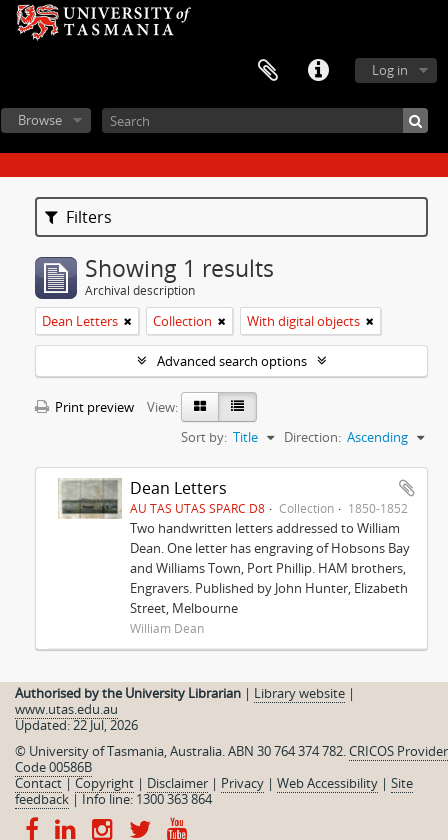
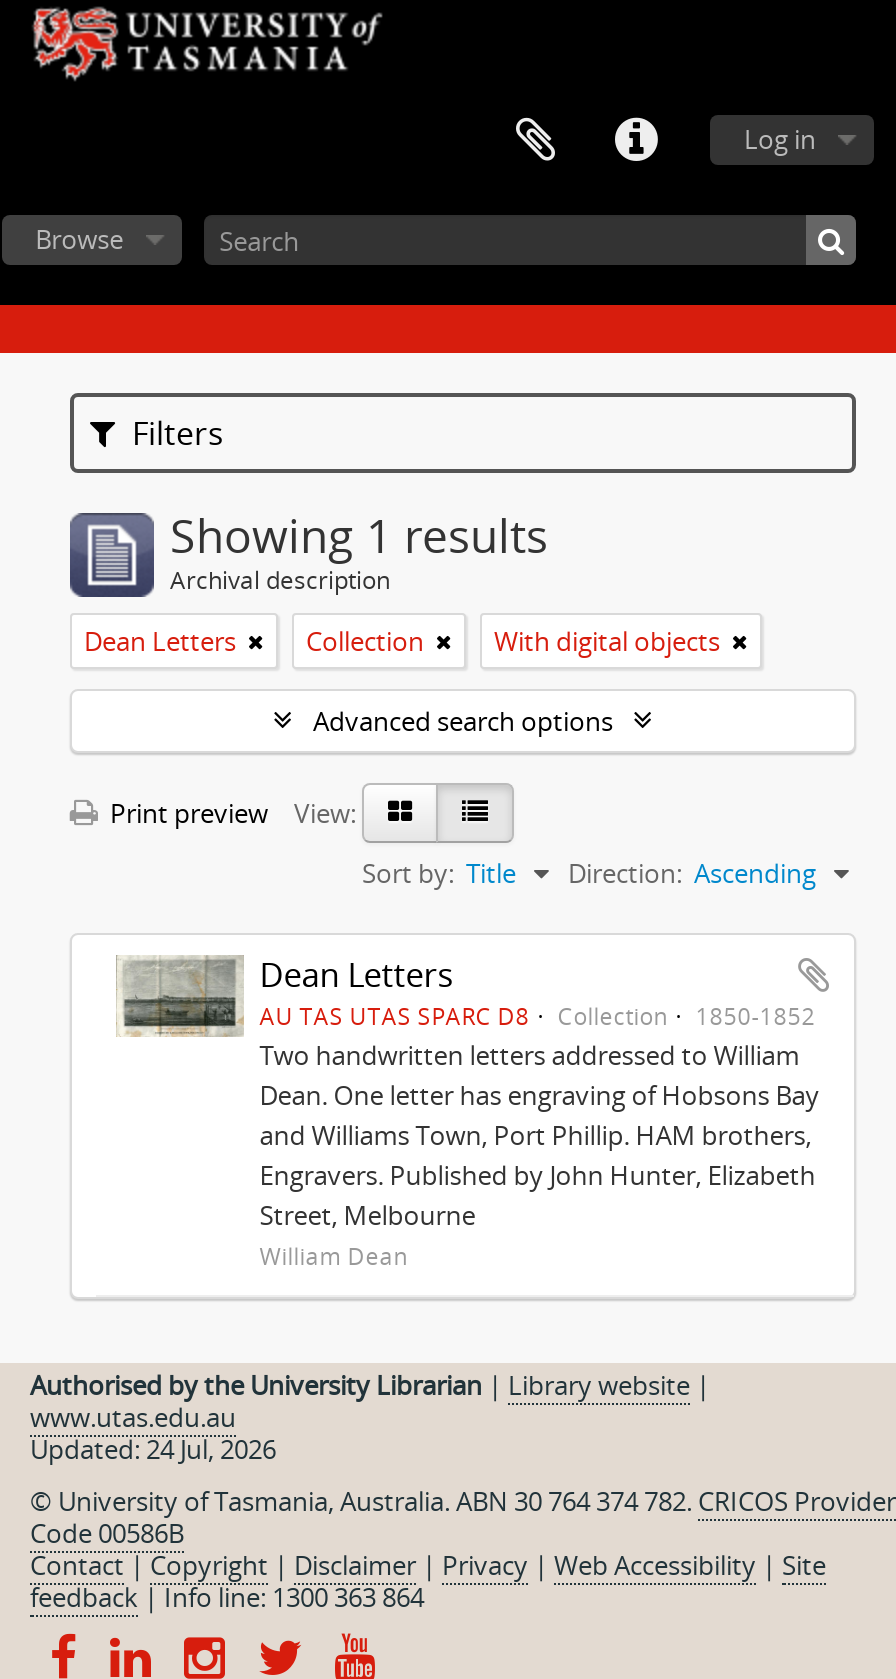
[15,716,138,734] Updated: 22 Jul, 2026 -> [30,1431,276,1467] Updated: 24 Jul, 2026

